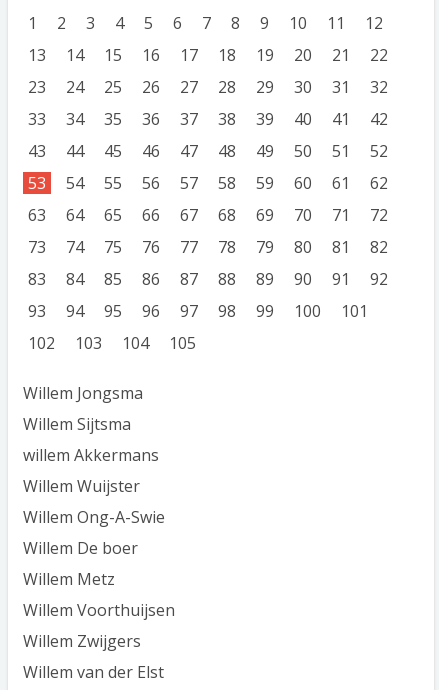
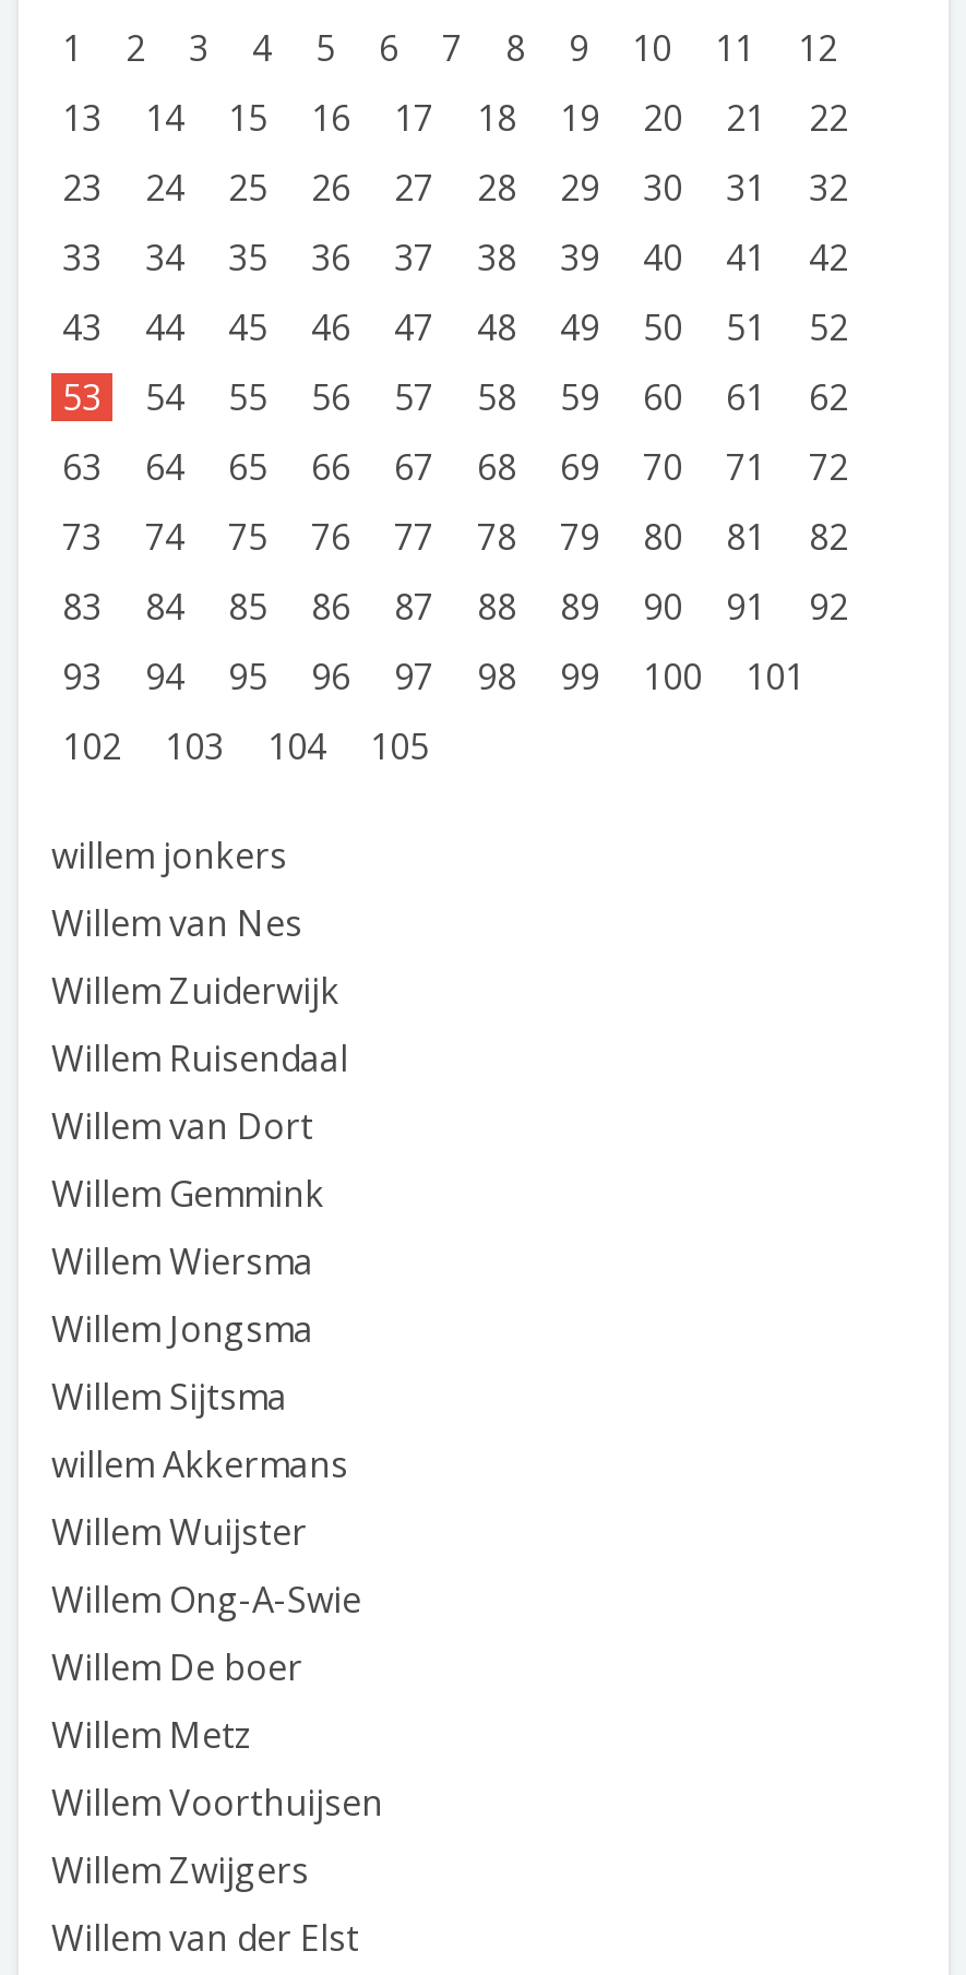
none -> [51,831,348,1285] willem jonkers | Willem van Nes | Willem Zuiderwijk | Willem Ruisendaal | Willem van Dort | Willem Gemmink | Willem Wiersma

